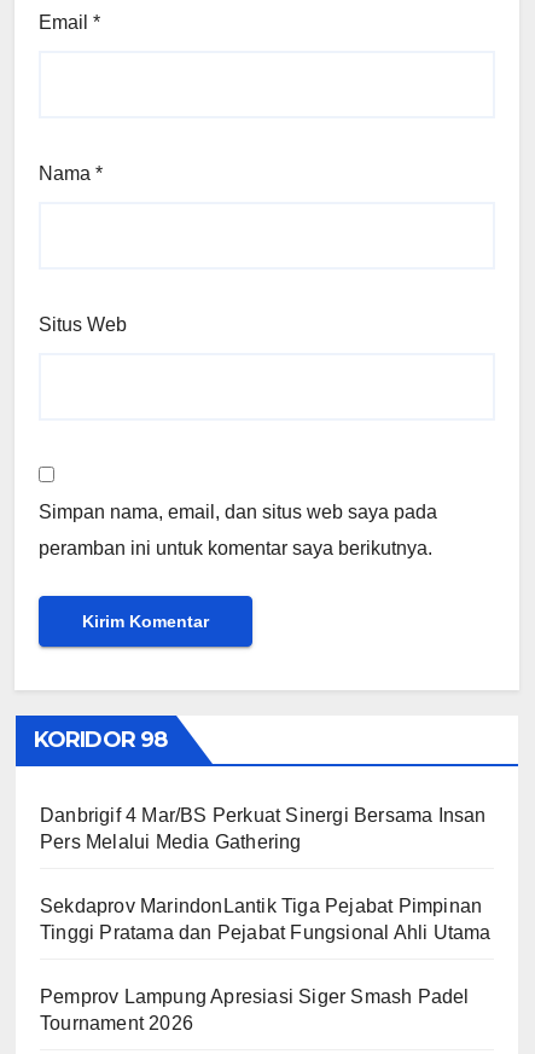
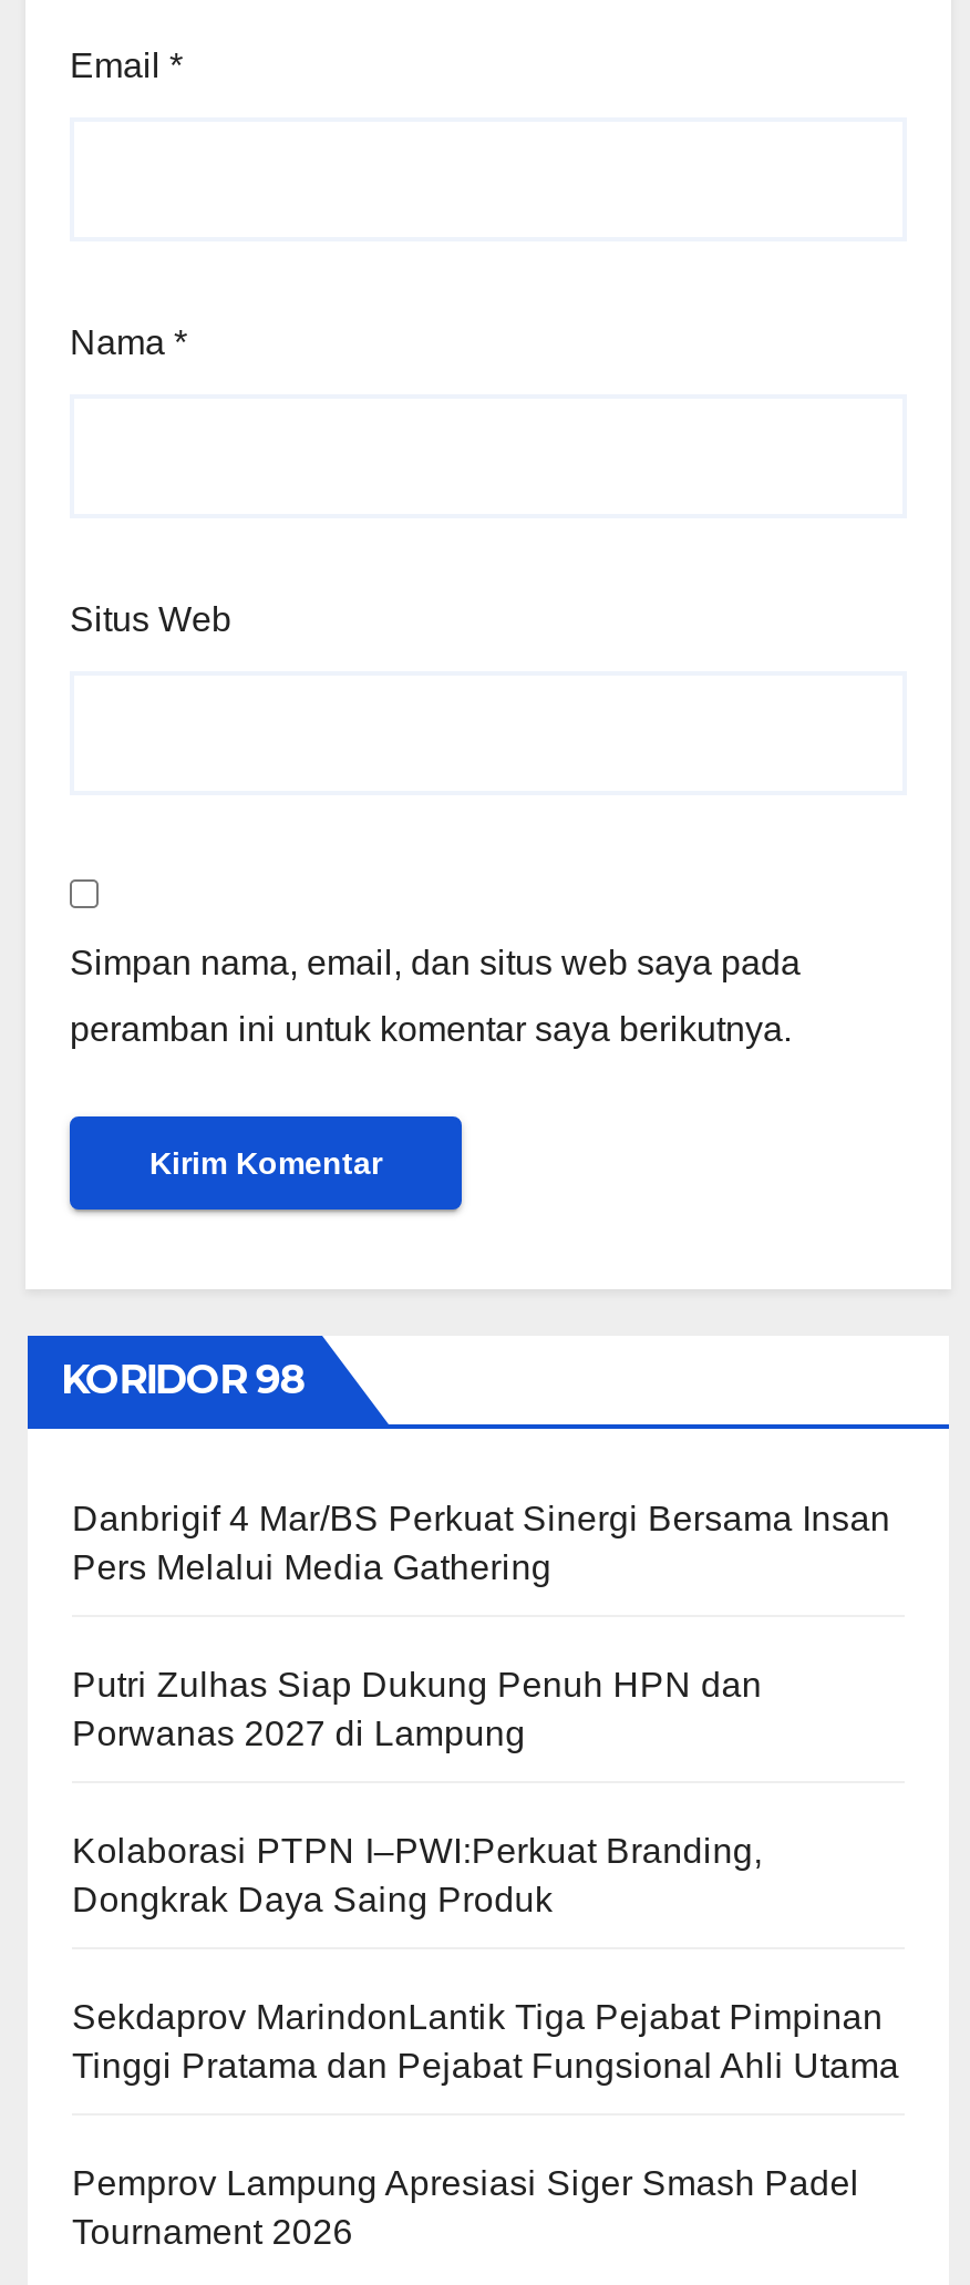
none -> [72,1665,762,1918] Putri Zulhas Siap Dukung Penuh HPN dan | Porwanas 2027 di Lampung | Kolaborasi PTPN I–PWI:Perkuat Branding, | Dongkrak Daya Saing Produk

